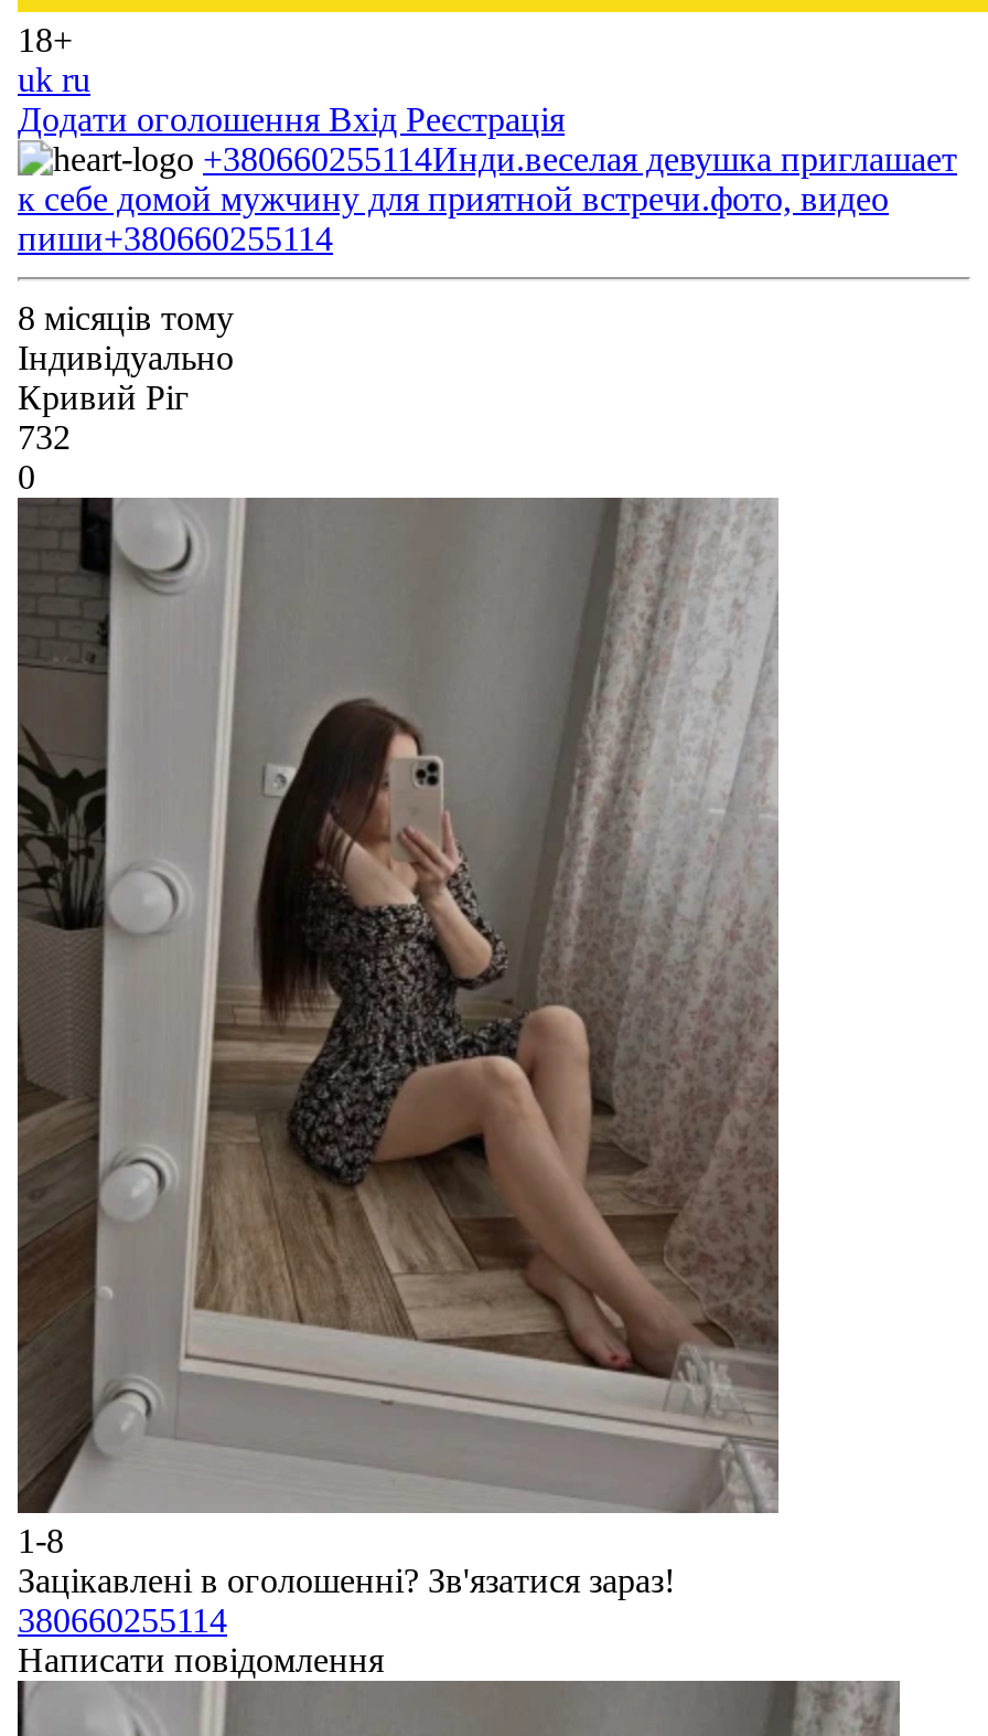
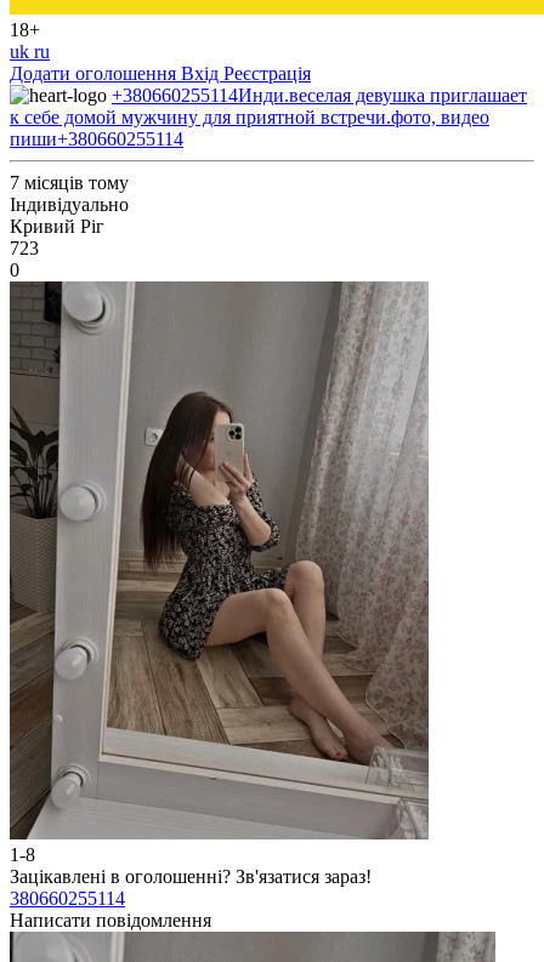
[18,299,234,337] 8 місяців тому -> [10,172,129,193] 7 місяців тому
[18,418,71,456] 732 -> [10,238,39,258] 723

